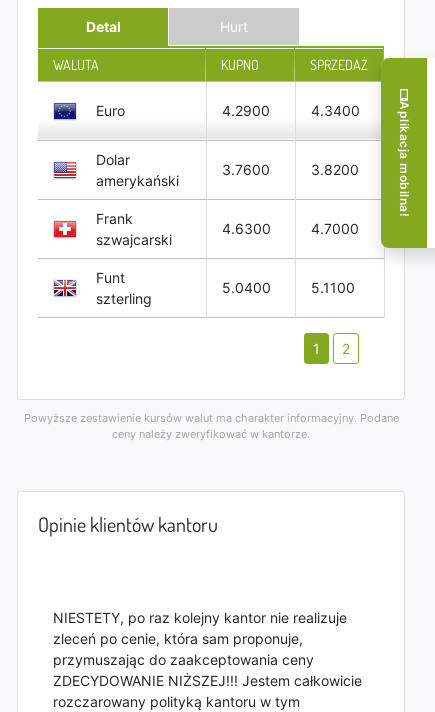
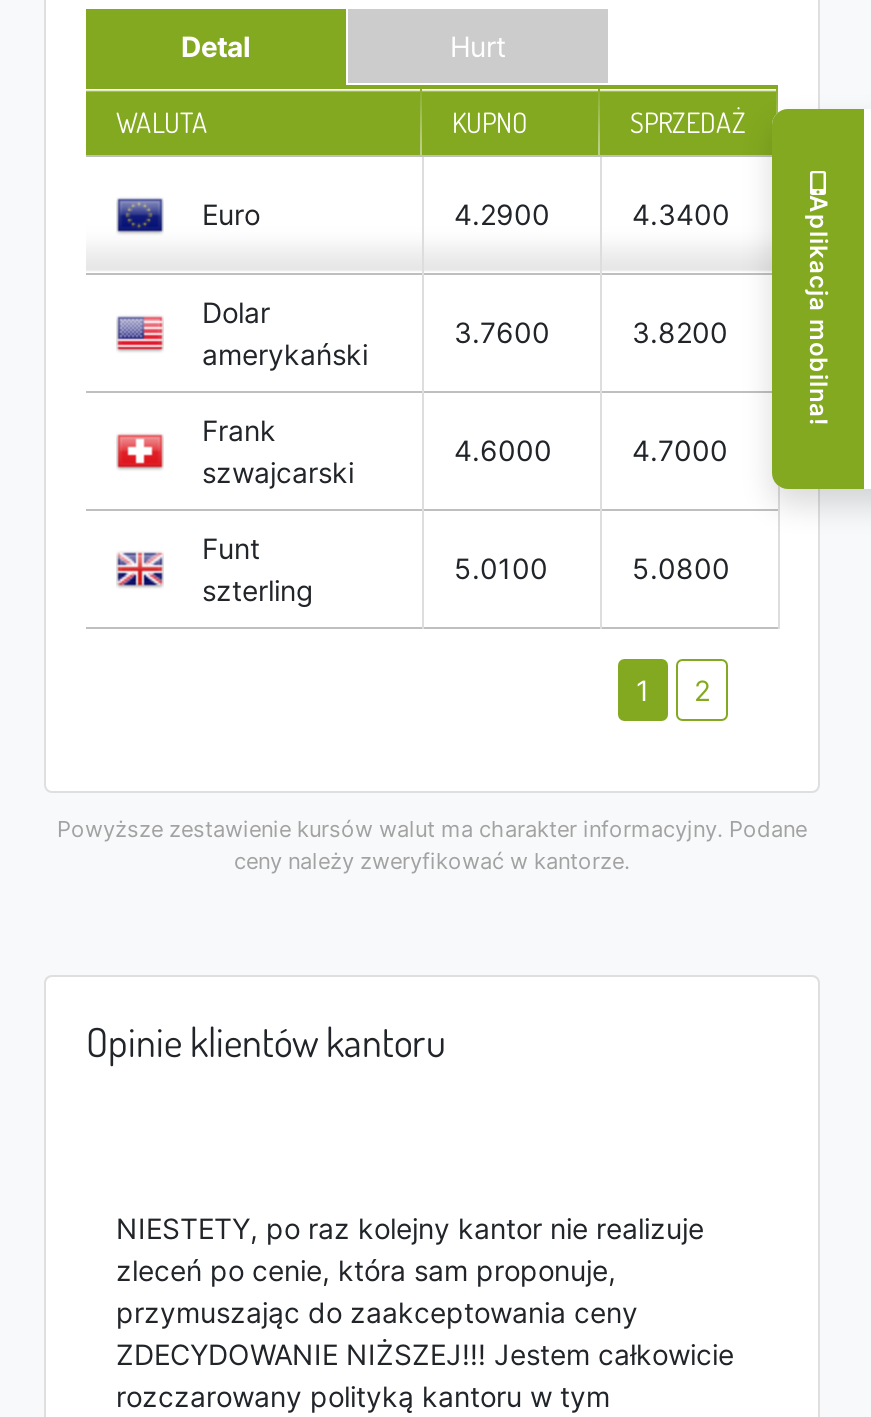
[222,220,271,237] 4.6300 -> [454,433,552,467] 4.6000
[222,279,271,296] 5.0400 -> [454,551,548,585] 5.0100
[311,279,355,296] 5.1100 -> [632,551,730,585] 5.0800

